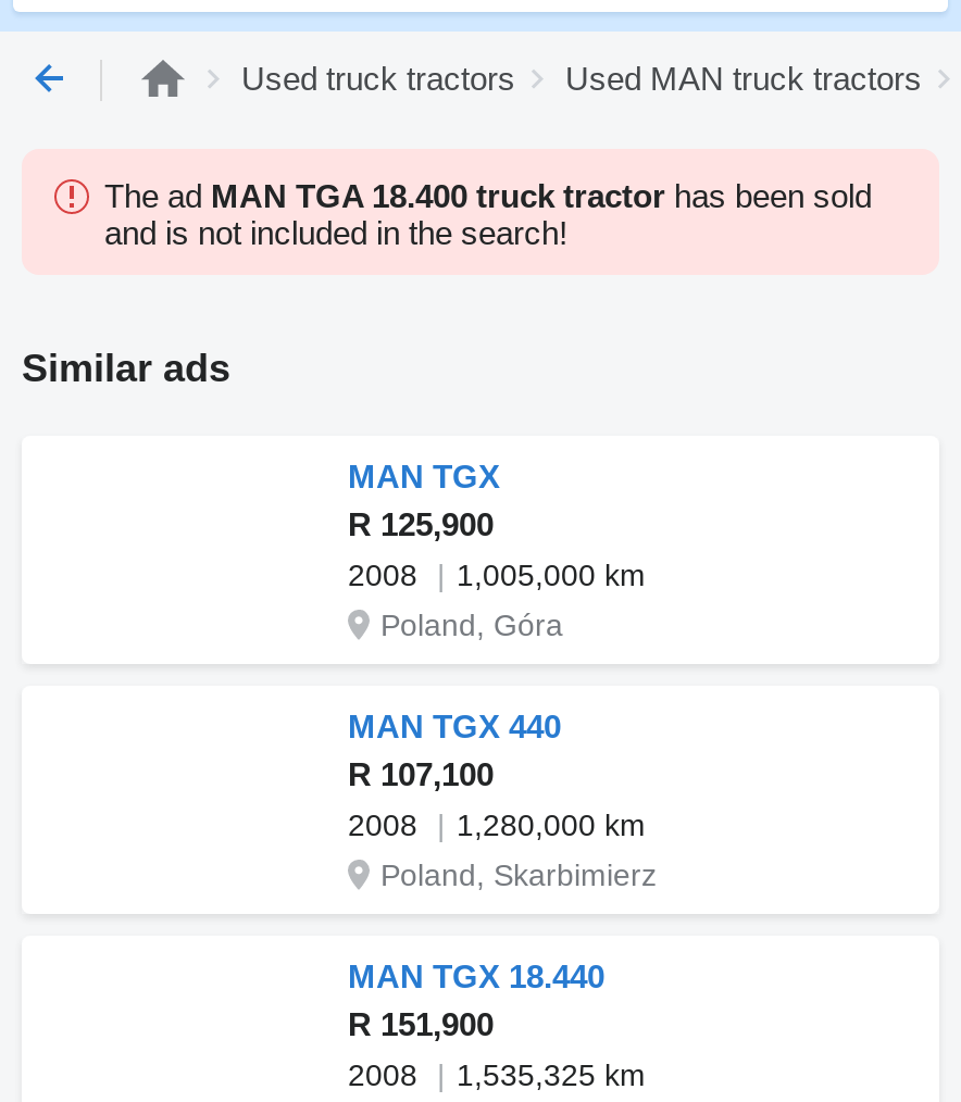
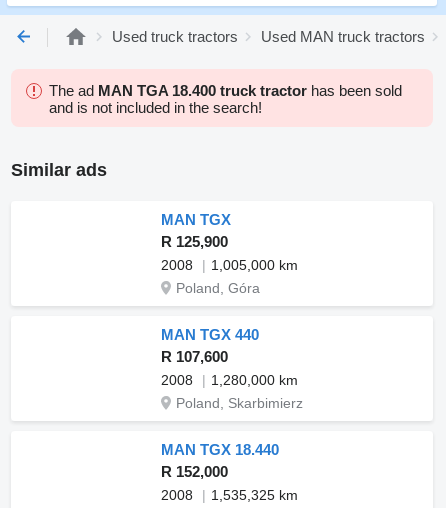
[348,755,494,792] R 107,100 -> [161,348,228,365] R 107,600
[348,1005,494,1042] R 151,900 -> [161,463,228,480] R 152,000

